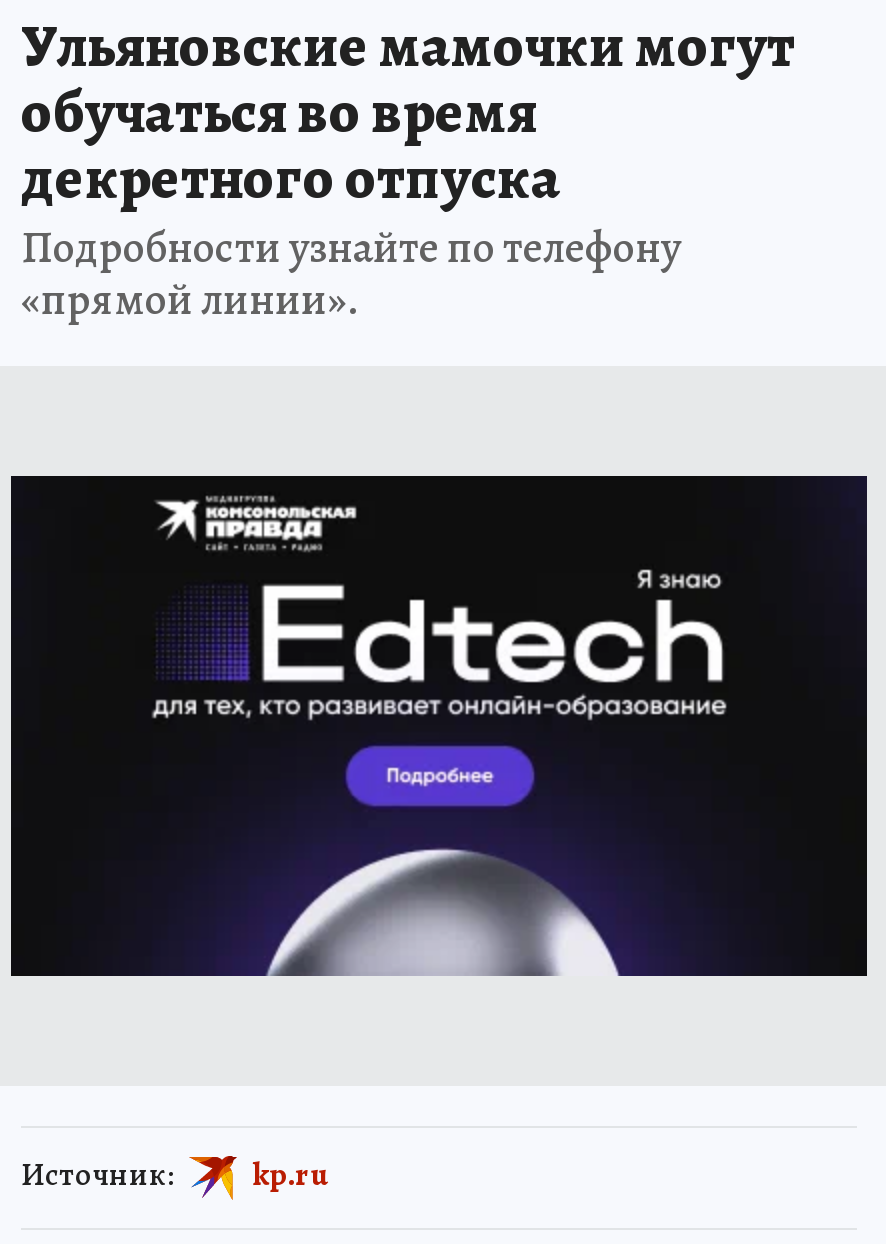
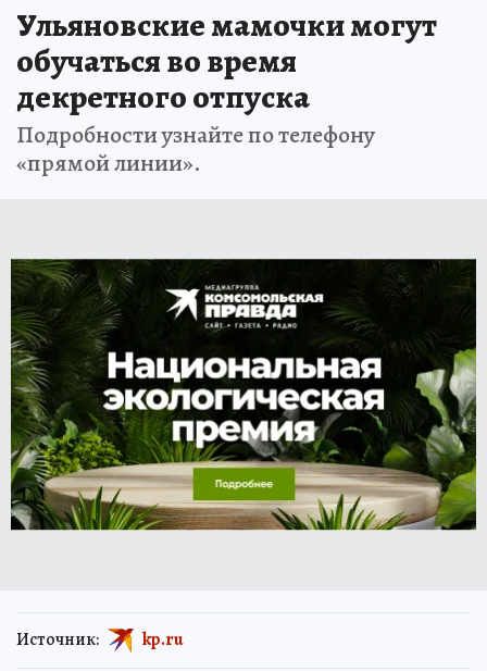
[9,474,869,978] [image] -> [10,259,477,531] [image]

